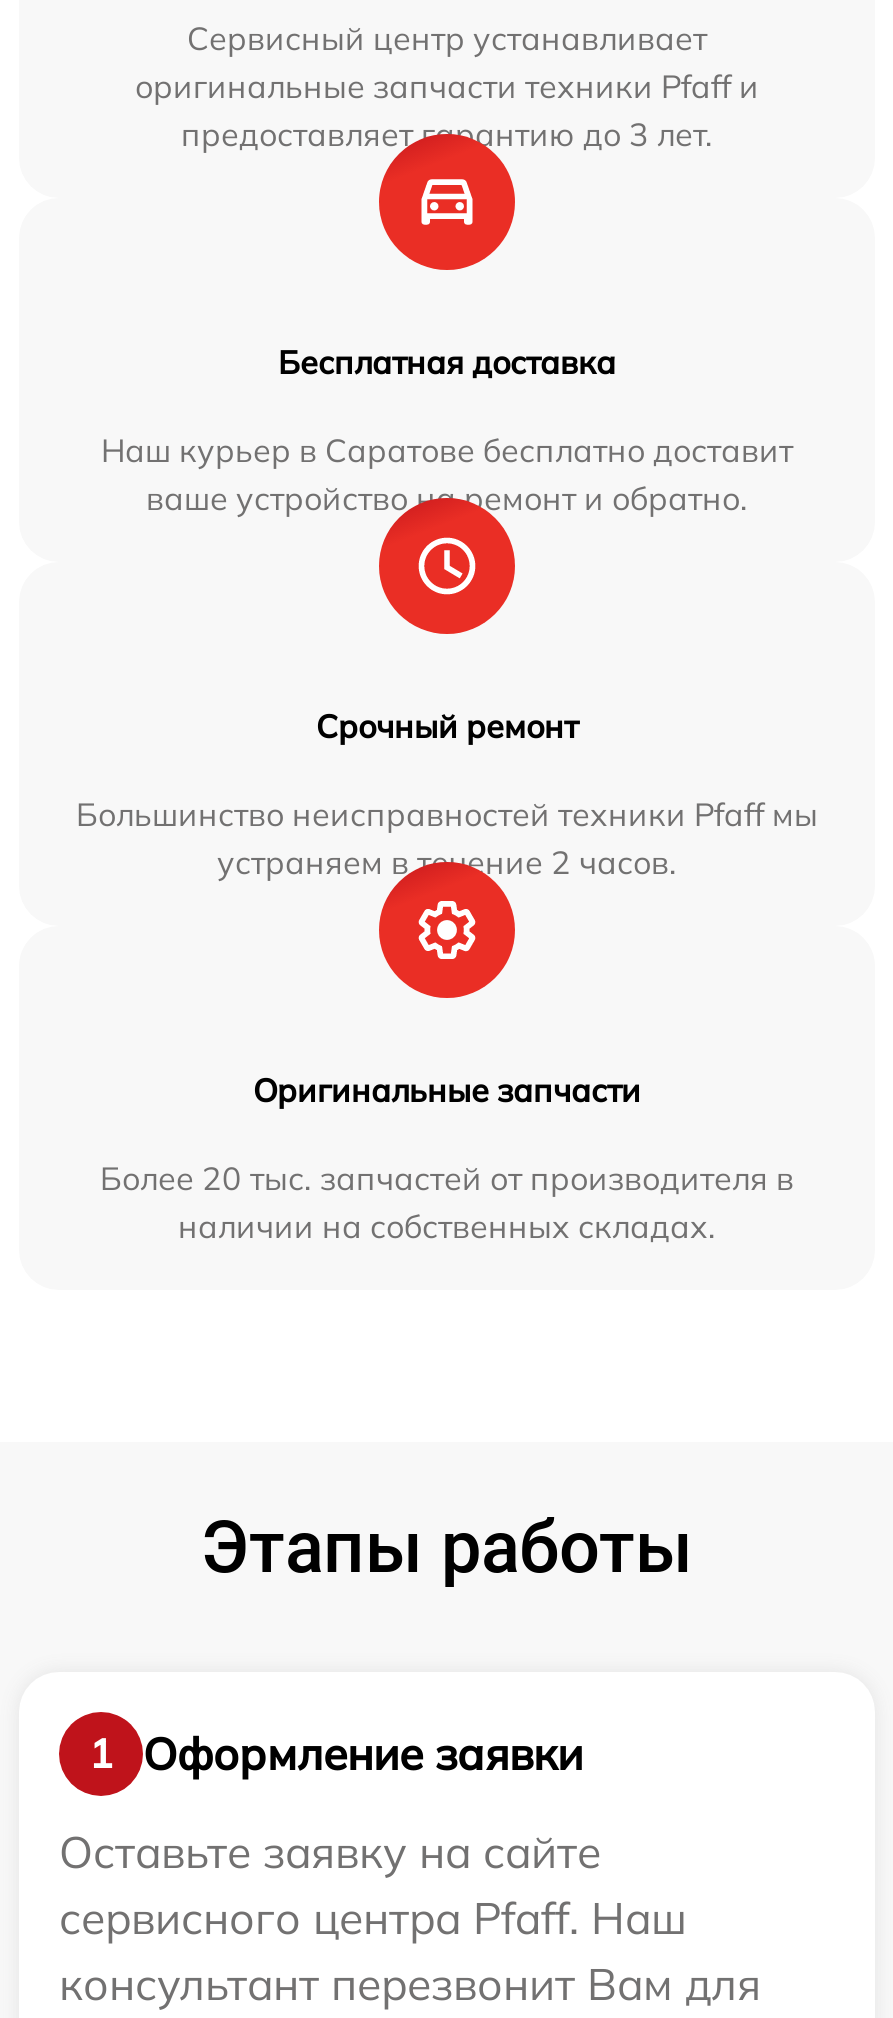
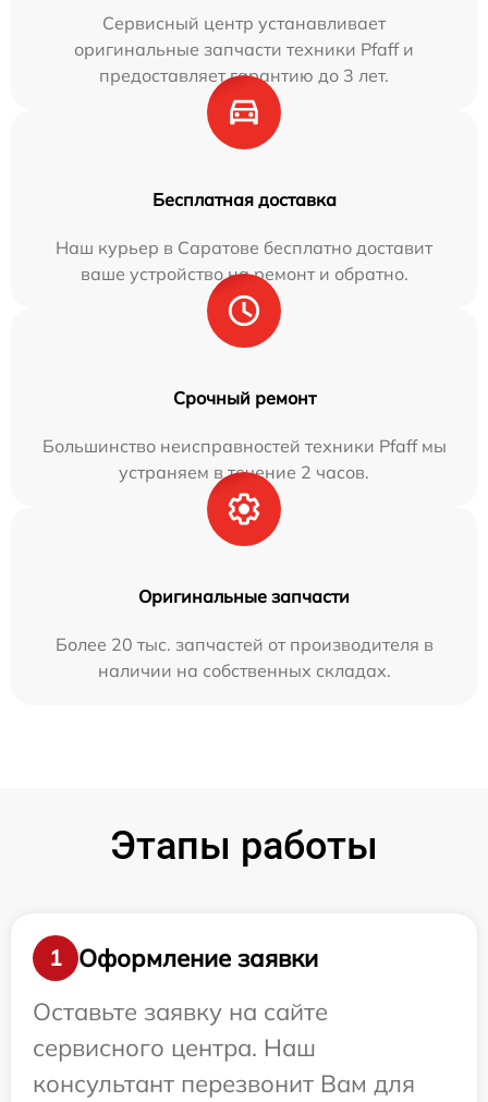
[59,1890,687,1946] сервисного центра Pfaff. Наш -> [33,1032,316,1063] сервисного центра. Наш

